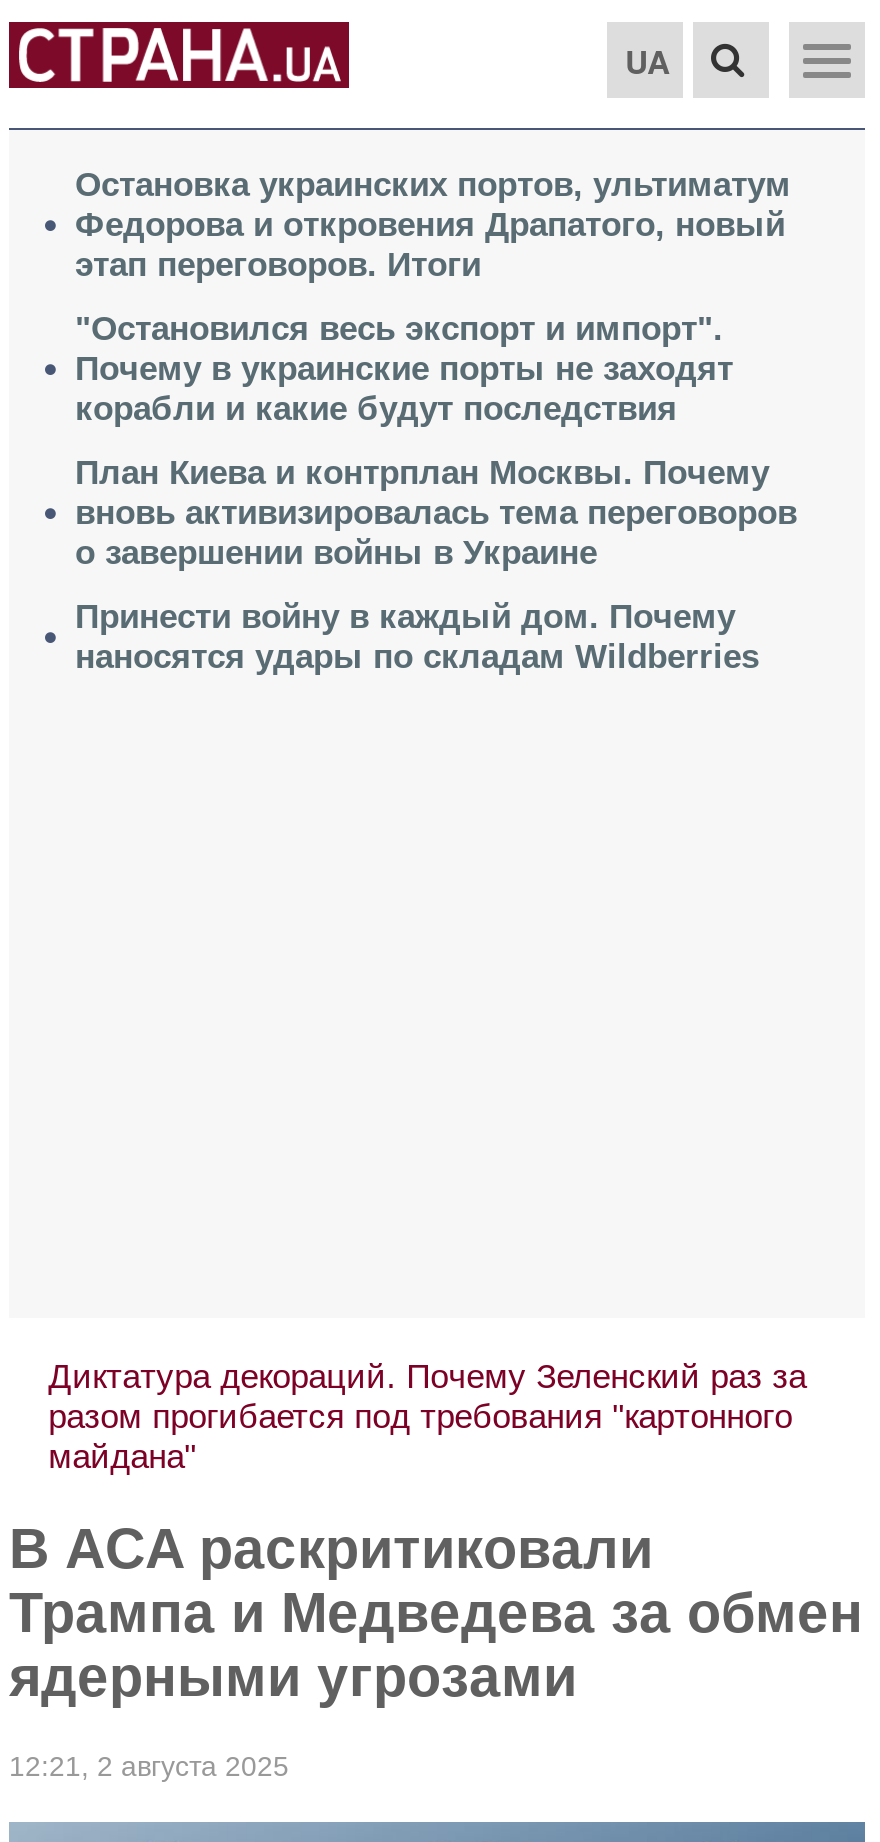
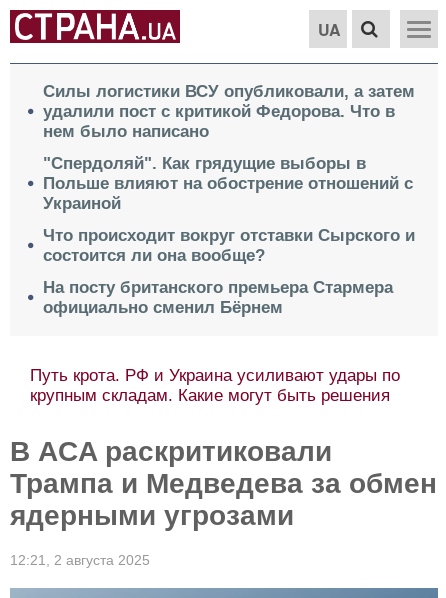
[75,166,791,284] Остановка украинских портов, ультиматум | Федорова и откровения Драпатого, новый | этап переговоров. Итоги -> [43,82,415,141] Силы логистики ВСУ опубликовали, а затем | удалили пост с критикой Федорова. Что в | нем было написано
[75,310,733,428] "Остановился весь экспорт и импорт". | Почему в украинские порты не заходят | корабли и какие будут последствия -> [43,154,413,213] "Спердоляй". Как грядущие выборы в | Польше влияют на обострение отношений с | Украиной
[75,454,797,572] План Киева и контрплан Москвы. Почему | вновь активизировалась тема переговоров | о завершении войны в Украине -> [43,226,415,265] Что происходит вокруг отставки Сырского и | состоится ли она вообще?
[75,598,759,676] Принести войну в каждый дом. Почему | наносятся удары по складам Wildberries -> [43,278,393,317] На посту британского премьера Стармера | официально сменил Бёрнем
[48,1358,806,1476] Диктатура декораций. Почему Зеленский раз за | разом прогибается под требования "картонного | майдана" -> [30,366,400,405] Путь крота. РФ и Украина усиливают удары по | крупным складам. Какие могут быть решения

